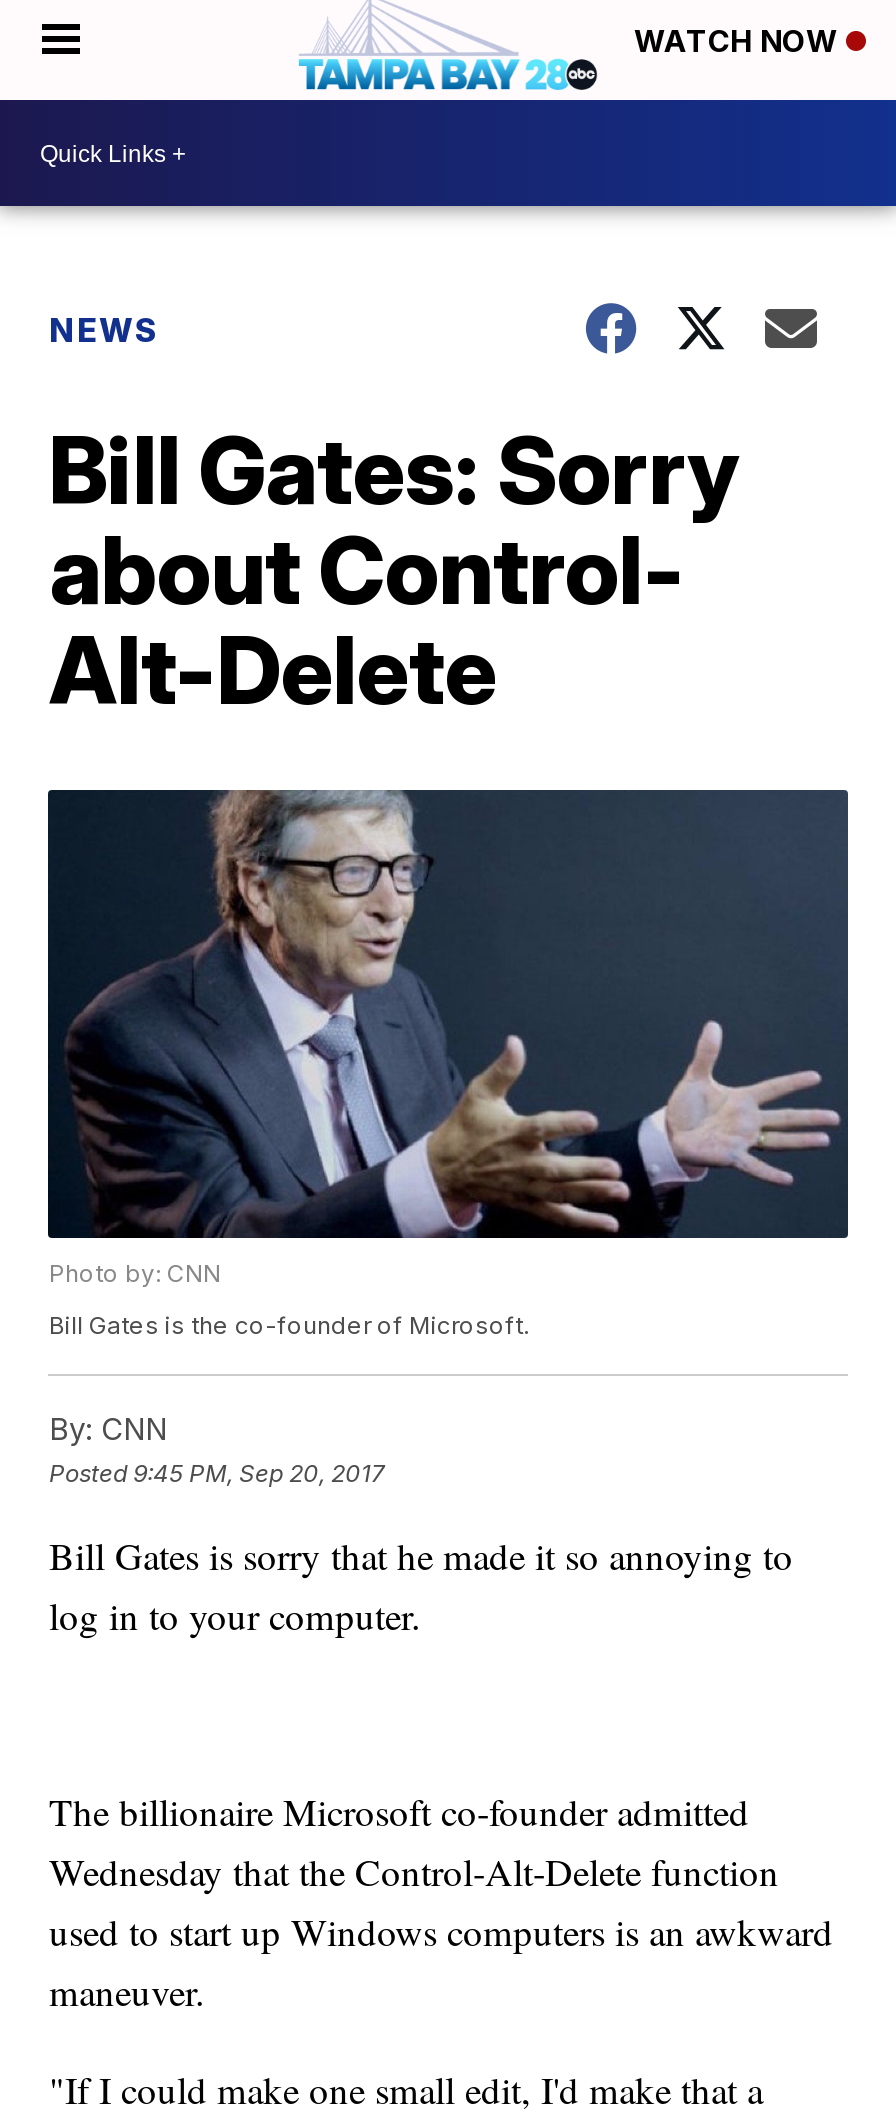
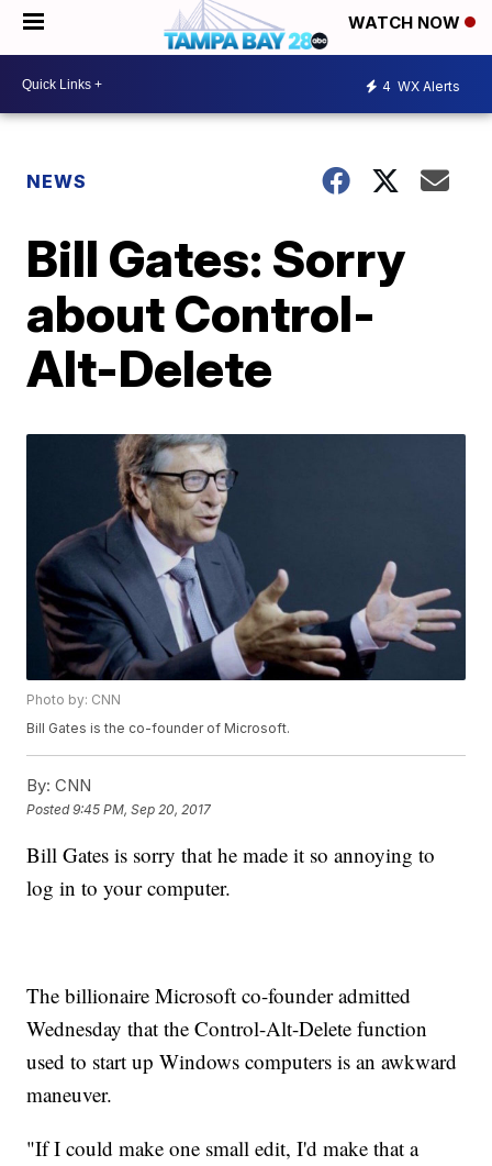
none -> [382,77,460,94] 4 WX Alerts

